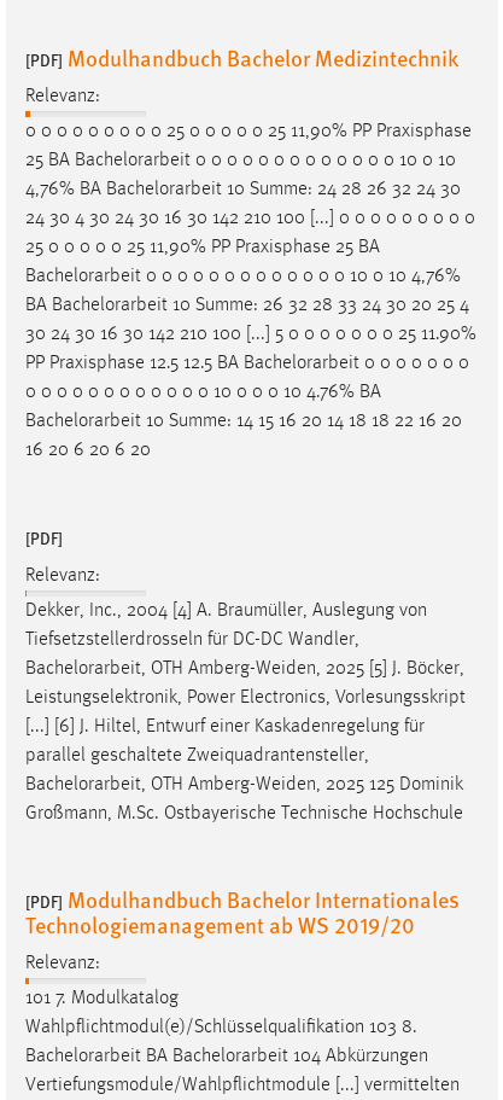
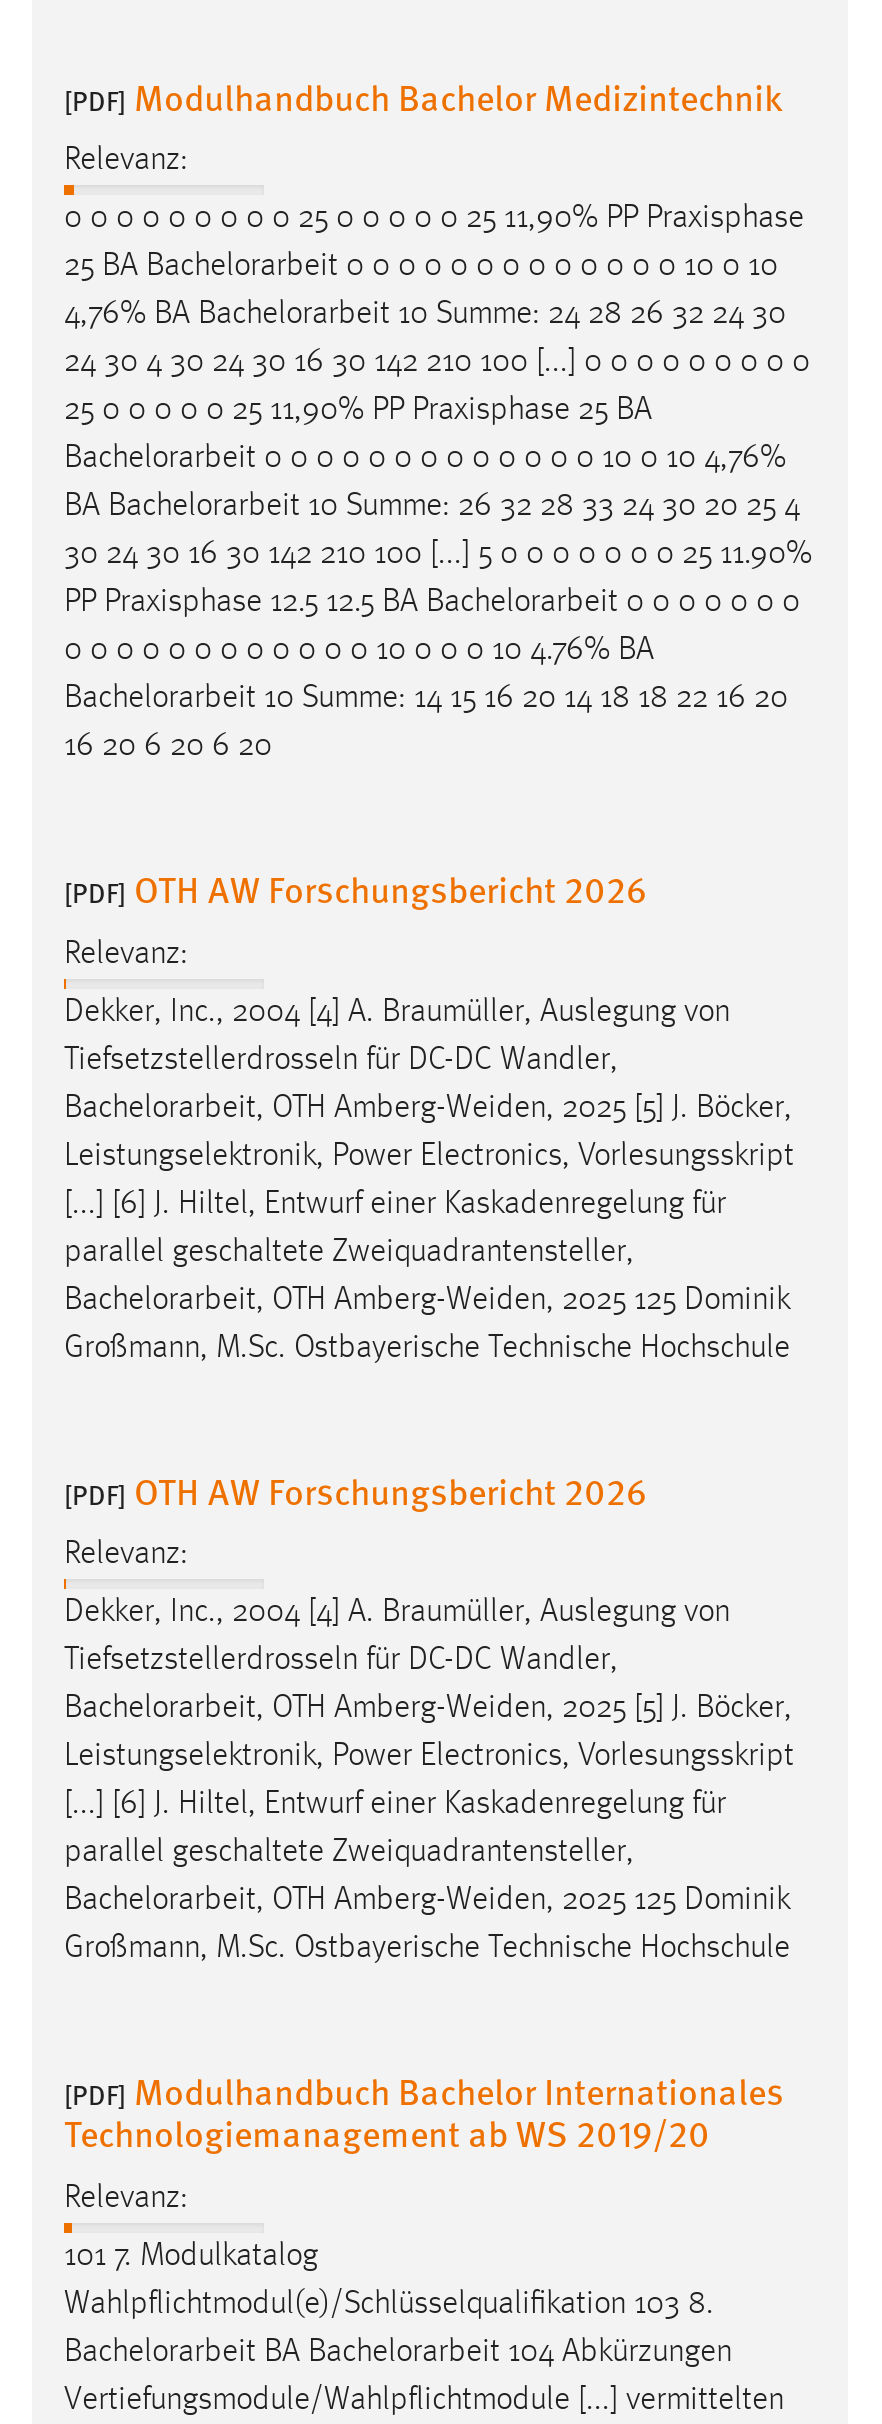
[25,527,63,550] [PDF] -> [64,864,794,1515] [PDF] OTH AW Forschungsbericht 2026 | Relevanz: | Dekker, Inc., 2004 [4] A. Braumüller, Auslegung von | Tiefsetzstellerdrosseln für DC-DC Wandler, | Bachelorarbeit, OTH Amberg-Weiden, 2025 [5] J. Böcker, | Leistungselektronik, Power Electronics, Vorlesungsskript | [...] [6] J. Hiltel, Entwurf einer Kaskadenregelung für | parallel geschaltete Zweiquadrantensteller, | Bachelorarbeit, OTH Amberg-Weiden, 2025 125 Dominik | Großmann, M.Sc. Ostbayerische Technische Hochschule | [PDF] OTH AW Forschungsbericht 2026

